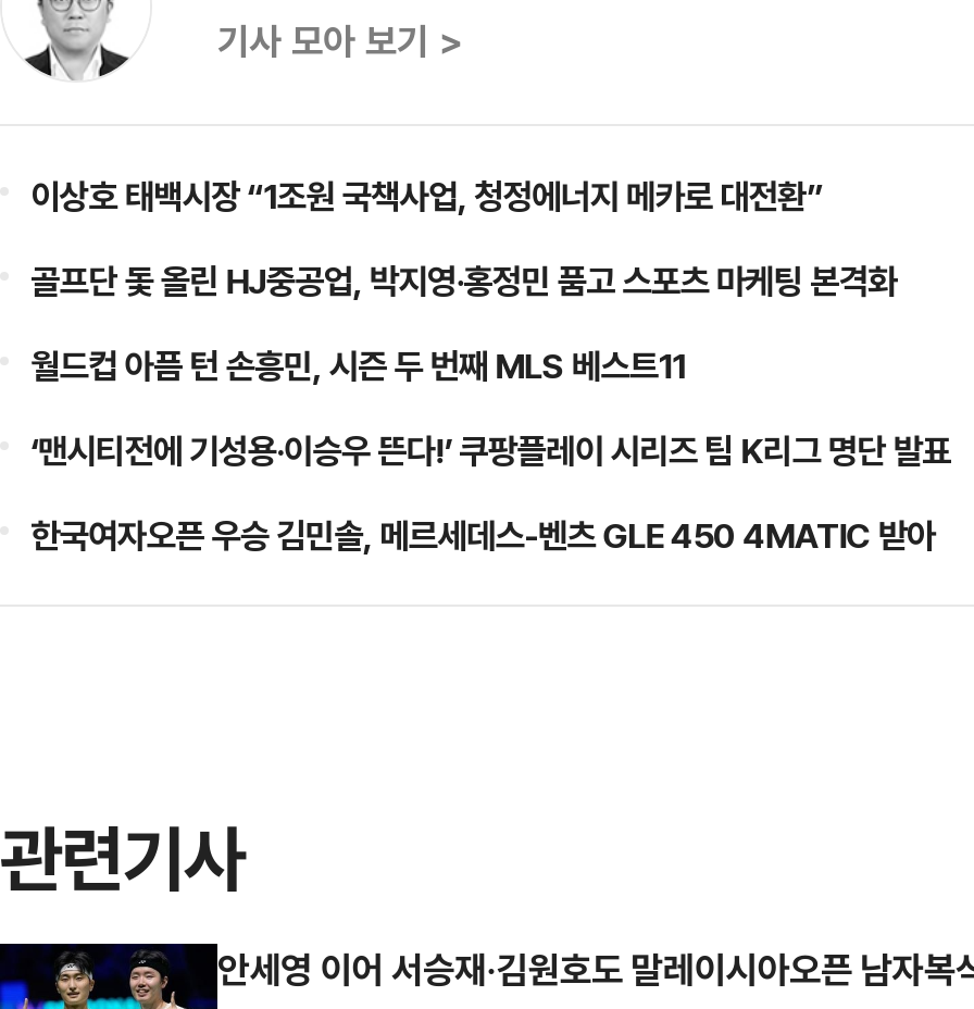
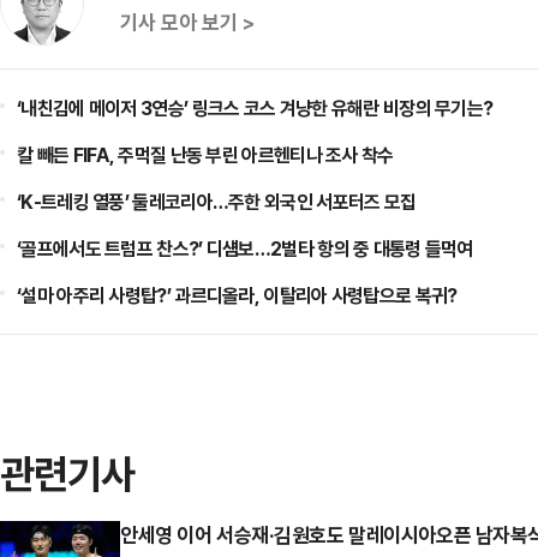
[30,172,822,220] 이상호 태백시장 “1조원 국책사업, 청정에너지 메카로 대전환” -> [17,95,493,121] ‘내친김에 메이저 3연승’ 링크스 코스 겨냥한 유해란 비장의 무기는?
[30,257,897,304] 골프단 돛 올린 HJ중공업, 박지영·홍정민 품고 스포츠 마케팅 본격화 -> [17,142,393,168] 칼 빼든 FIFA, 주먹질 난동 부린 아르헨티나 조사 착수
[30,341,685,389] 월드컵 아픔 턴 손흥민, 시즌 두 번째 MLS 베스트11 -> [17,188,416,215] ‘K-트레킹 열풍’ 둘레코리아…주한 외국인 서포터즈 모집
[30,426,951,474] ‘맨시티전에 기성용·이승우 뜬다!’ 쿠팡플레이 시리즈 팀 K리그 명단 발표 -> [17,235,473,262] ‘골프에서도 트럼프 찬스?’ 디섐보…2벌타 항의 중 대통령 들먹여
[30,511,936,559] 한국여자오픈 우승 김민솔, 메르세데스-벤츠 GLE 450 4MATIC 받아 -> [17,282,457,309] ‘설마 아주리 사령탑?’ 과르디올라, 이탈리아 사령탑으로 복귀?

